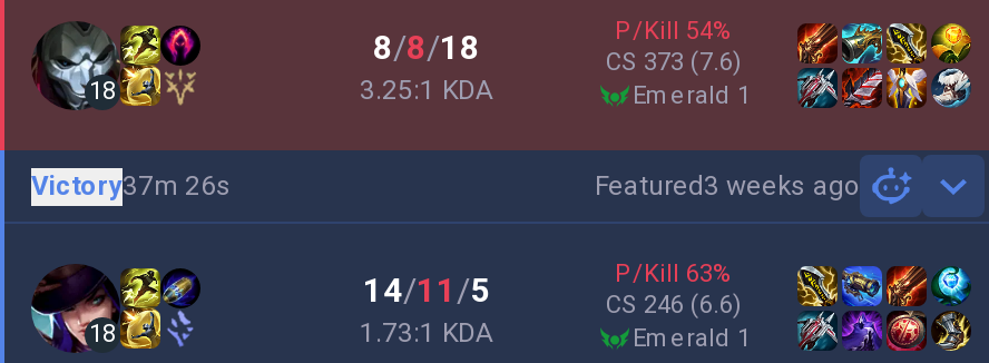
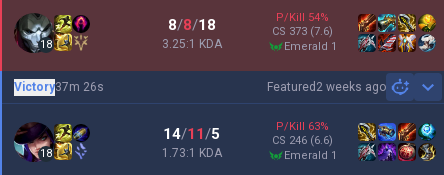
[595,169,860,202] Featured3 weeks ago -> [267,79,386,94] Featured2 weeks ago

